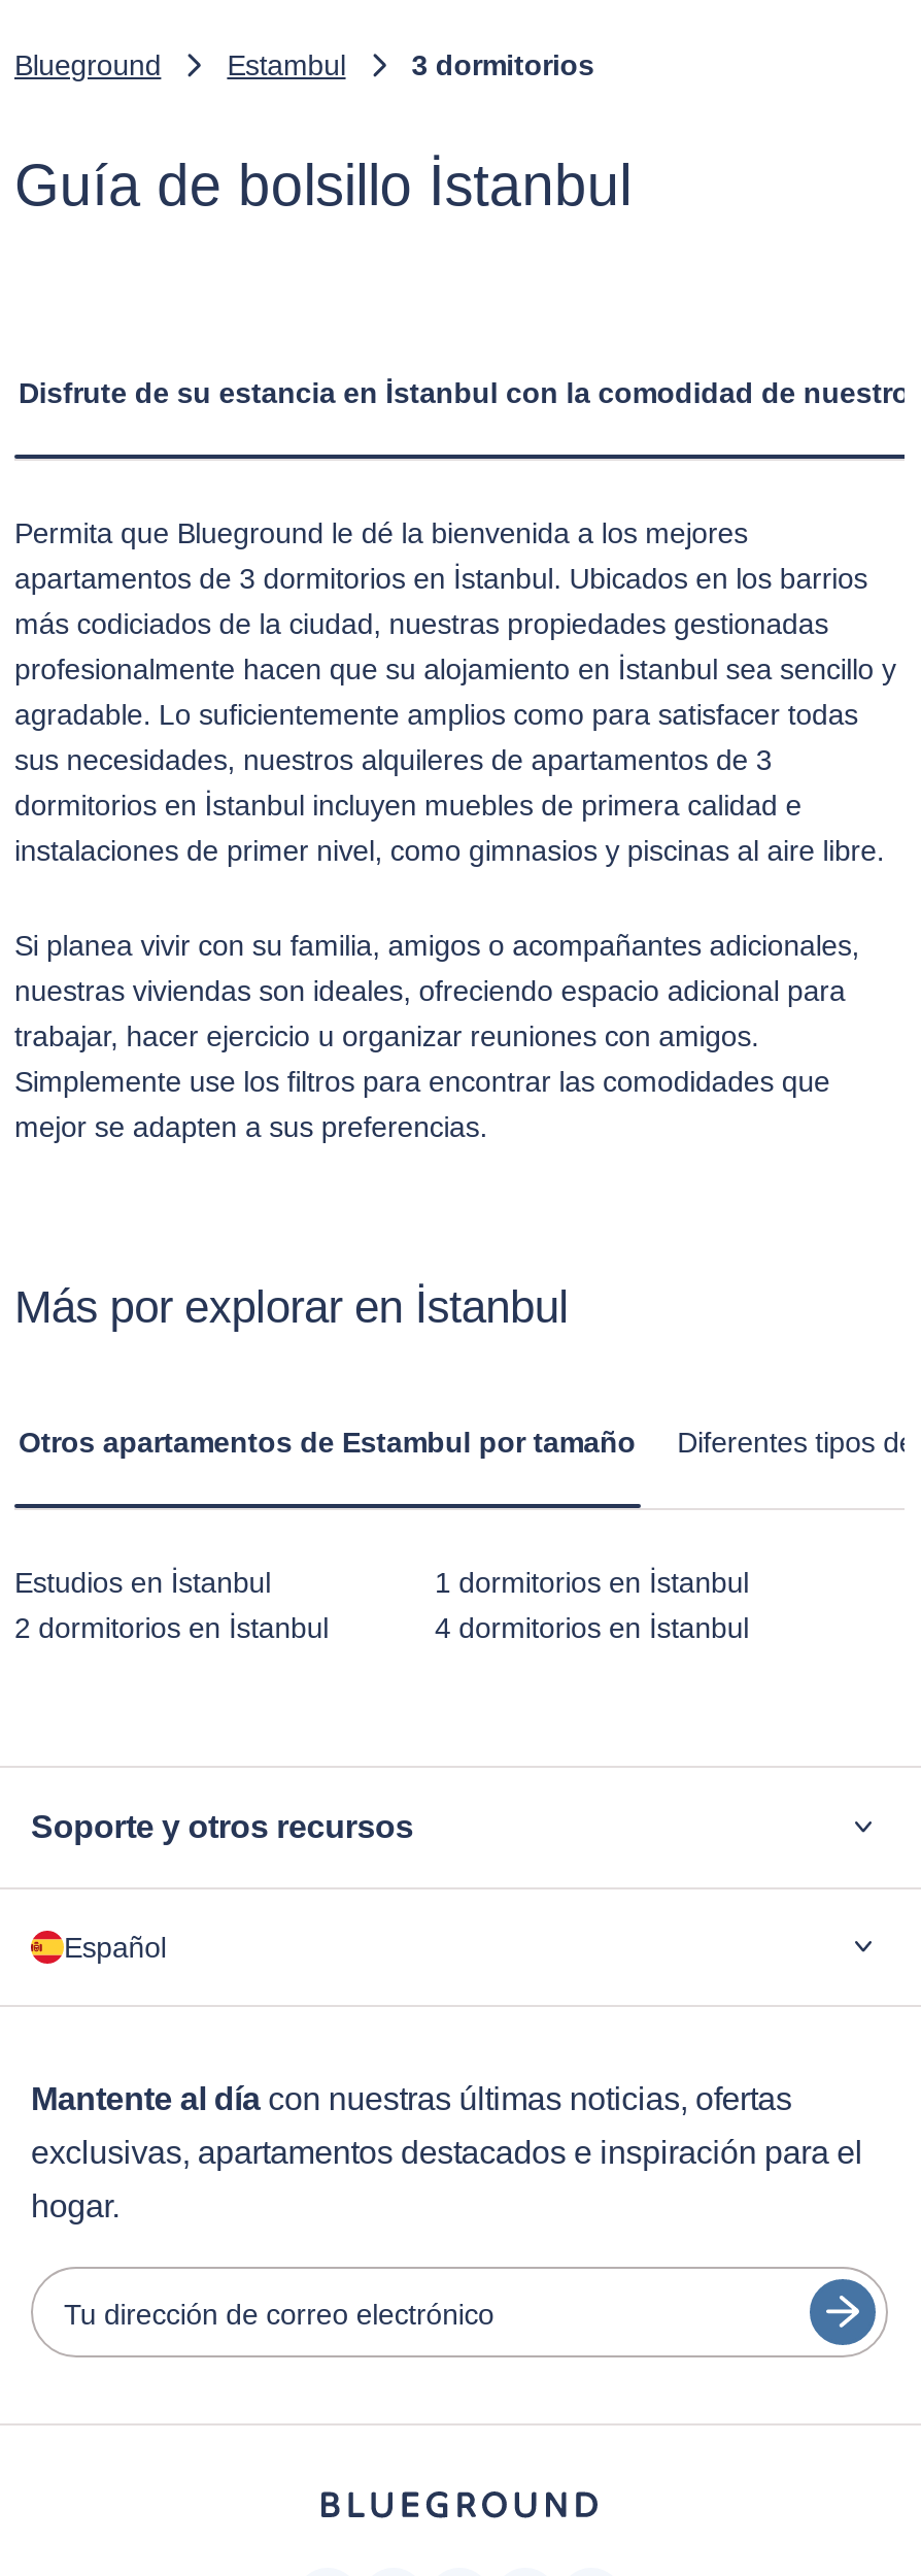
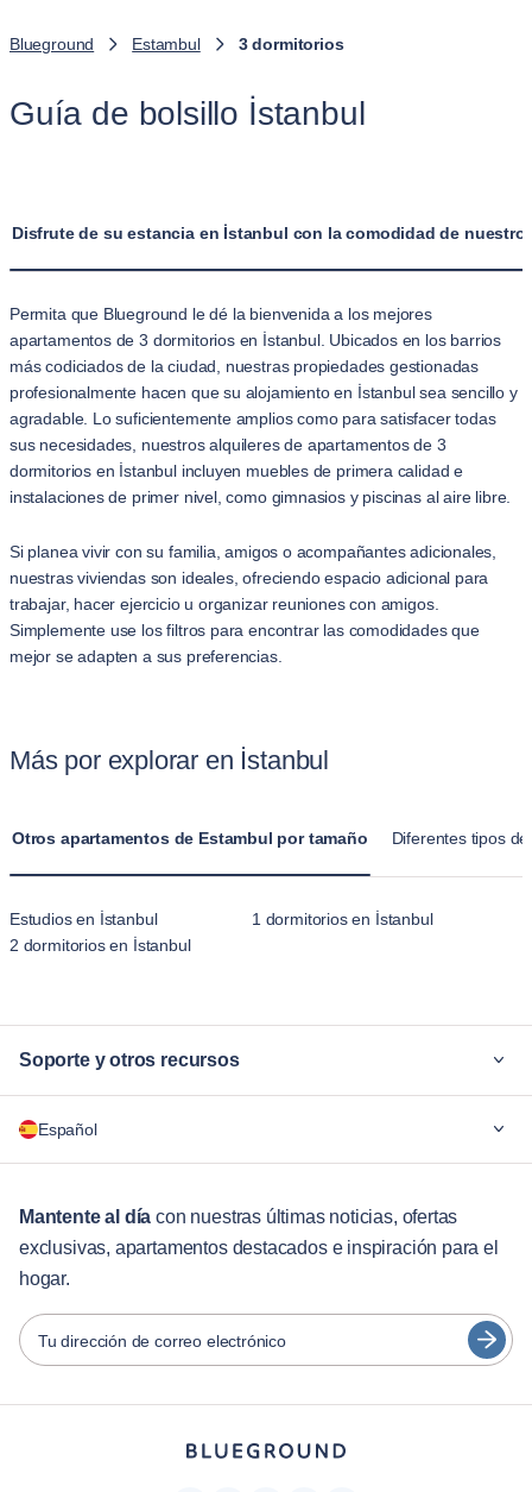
[435,1611,749,1644] 4 dormitorios en İstanbul -> none

